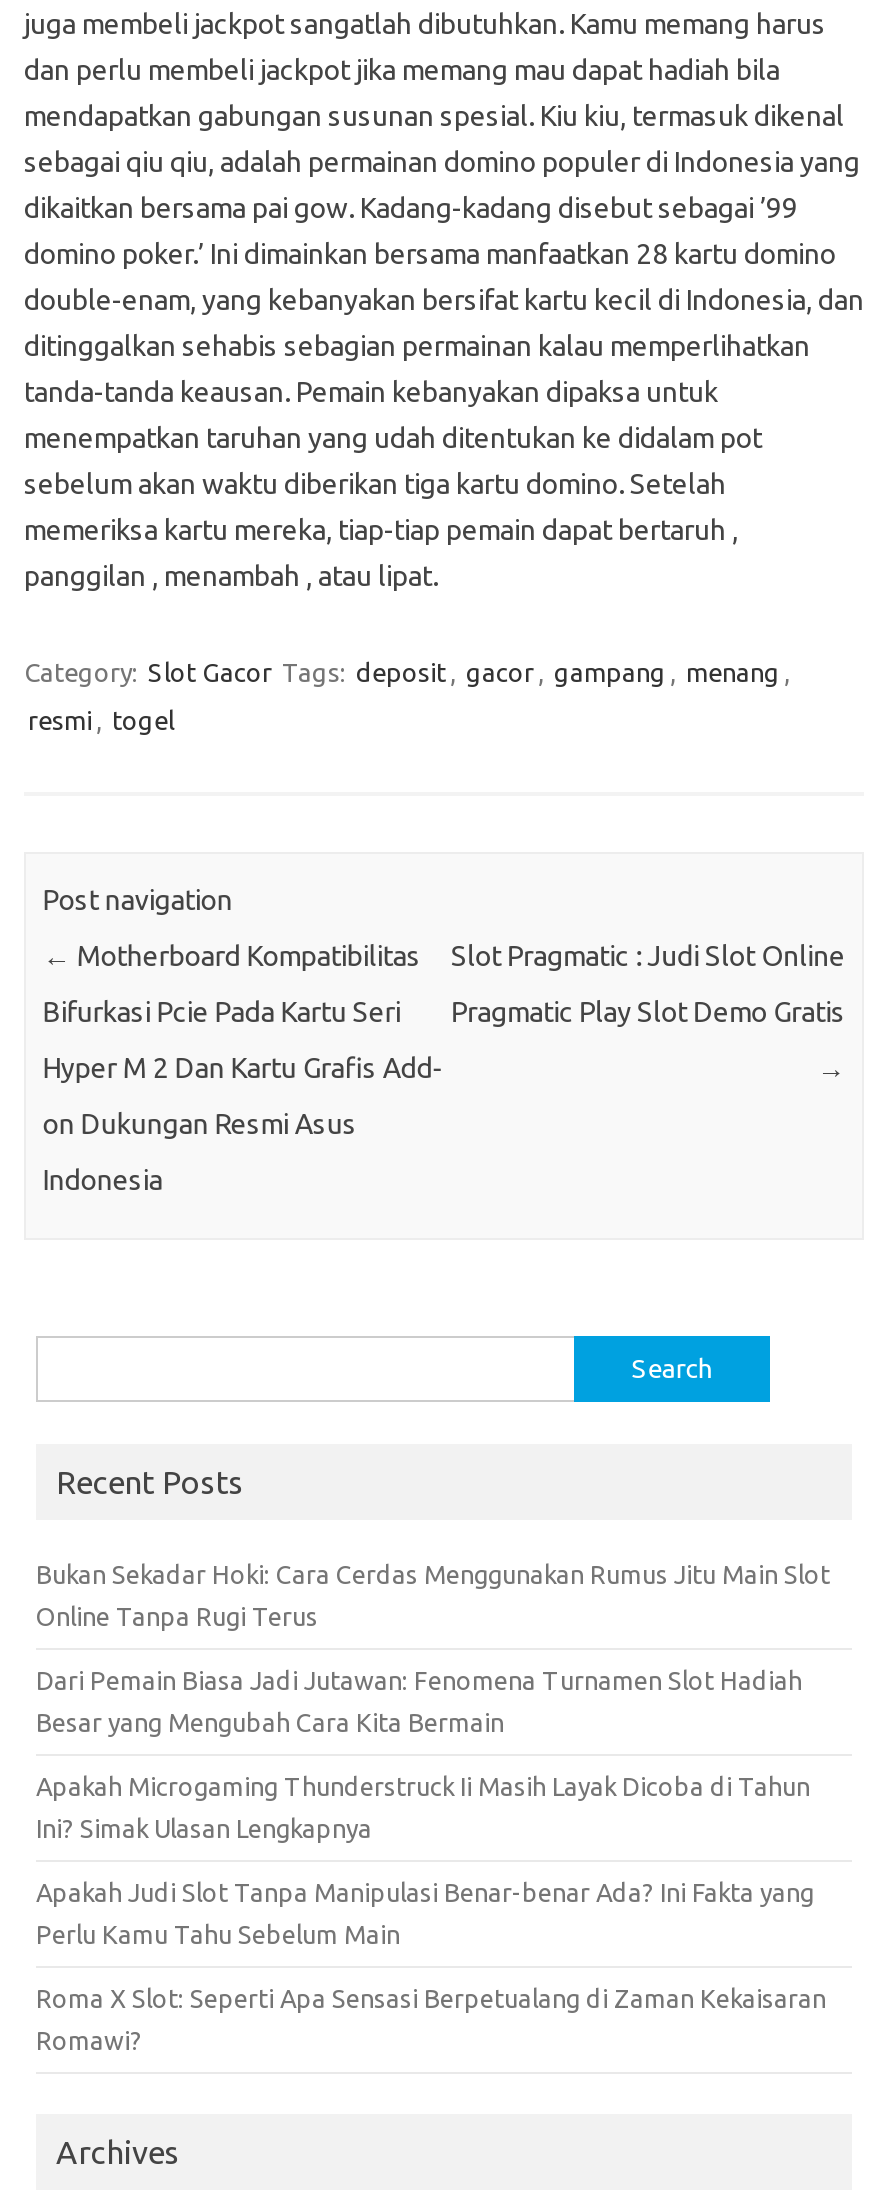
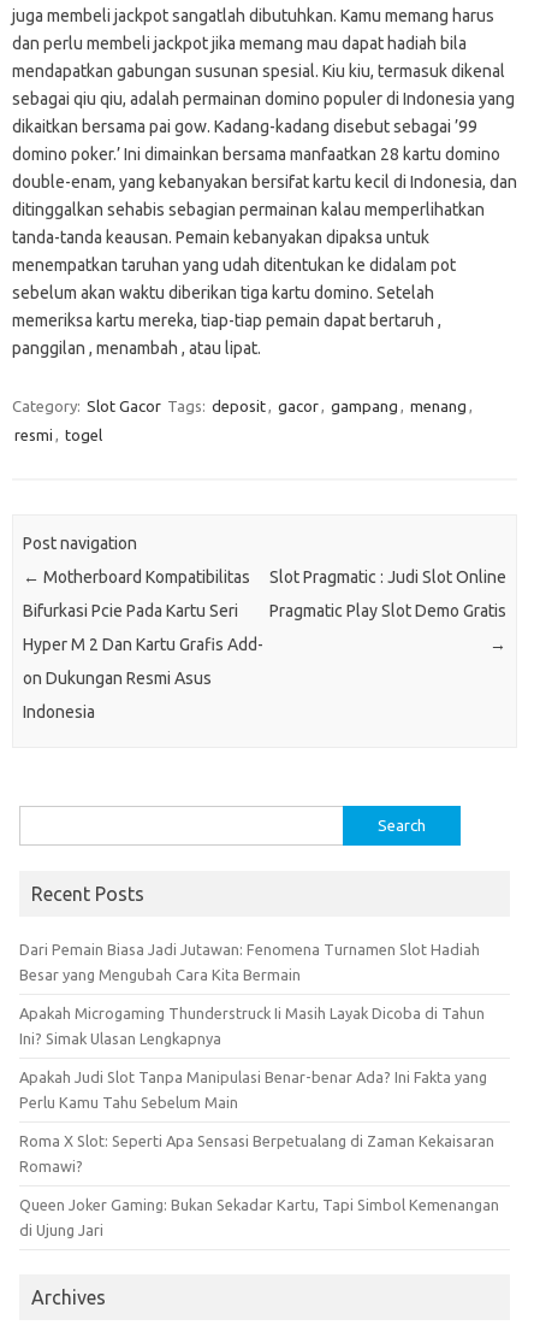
[36,1560,830,1630] Bukan Sekadar Hoki: Cara Cerdas Menggunakan Rumus Jitu Main Slot | Online Tanpa Rugi Terus -> none
moved [36,1666,826,2054] -> [19,941,494,1174]: Dari Pemain Biasa Jadi Jutawan: Fenomena Turnamen Slot Hadiah | Besar yang Mengubah Cara Kita Bermain | Apakah Microgaming Thunderstruck Ii Masih Layak Dicoba di Tahun | Ini? Simak Ulasan Lengkapnya | Apakah Judi Slot Tanpa Manipulasi Benar-benar Ada? Ini Fakta yang | Perlu Kamu Tahu Sebelum Main | Roma X Slot: Seperti Apa Sensasi Berpetualang di Zaman Kekaisaran | Romawi?
none -> [19,1196,499,1238] Queen Joker Gaming: Bukan Sekadar Kartu, Tapi Simbol Kemenangan | di Ujung Jari

